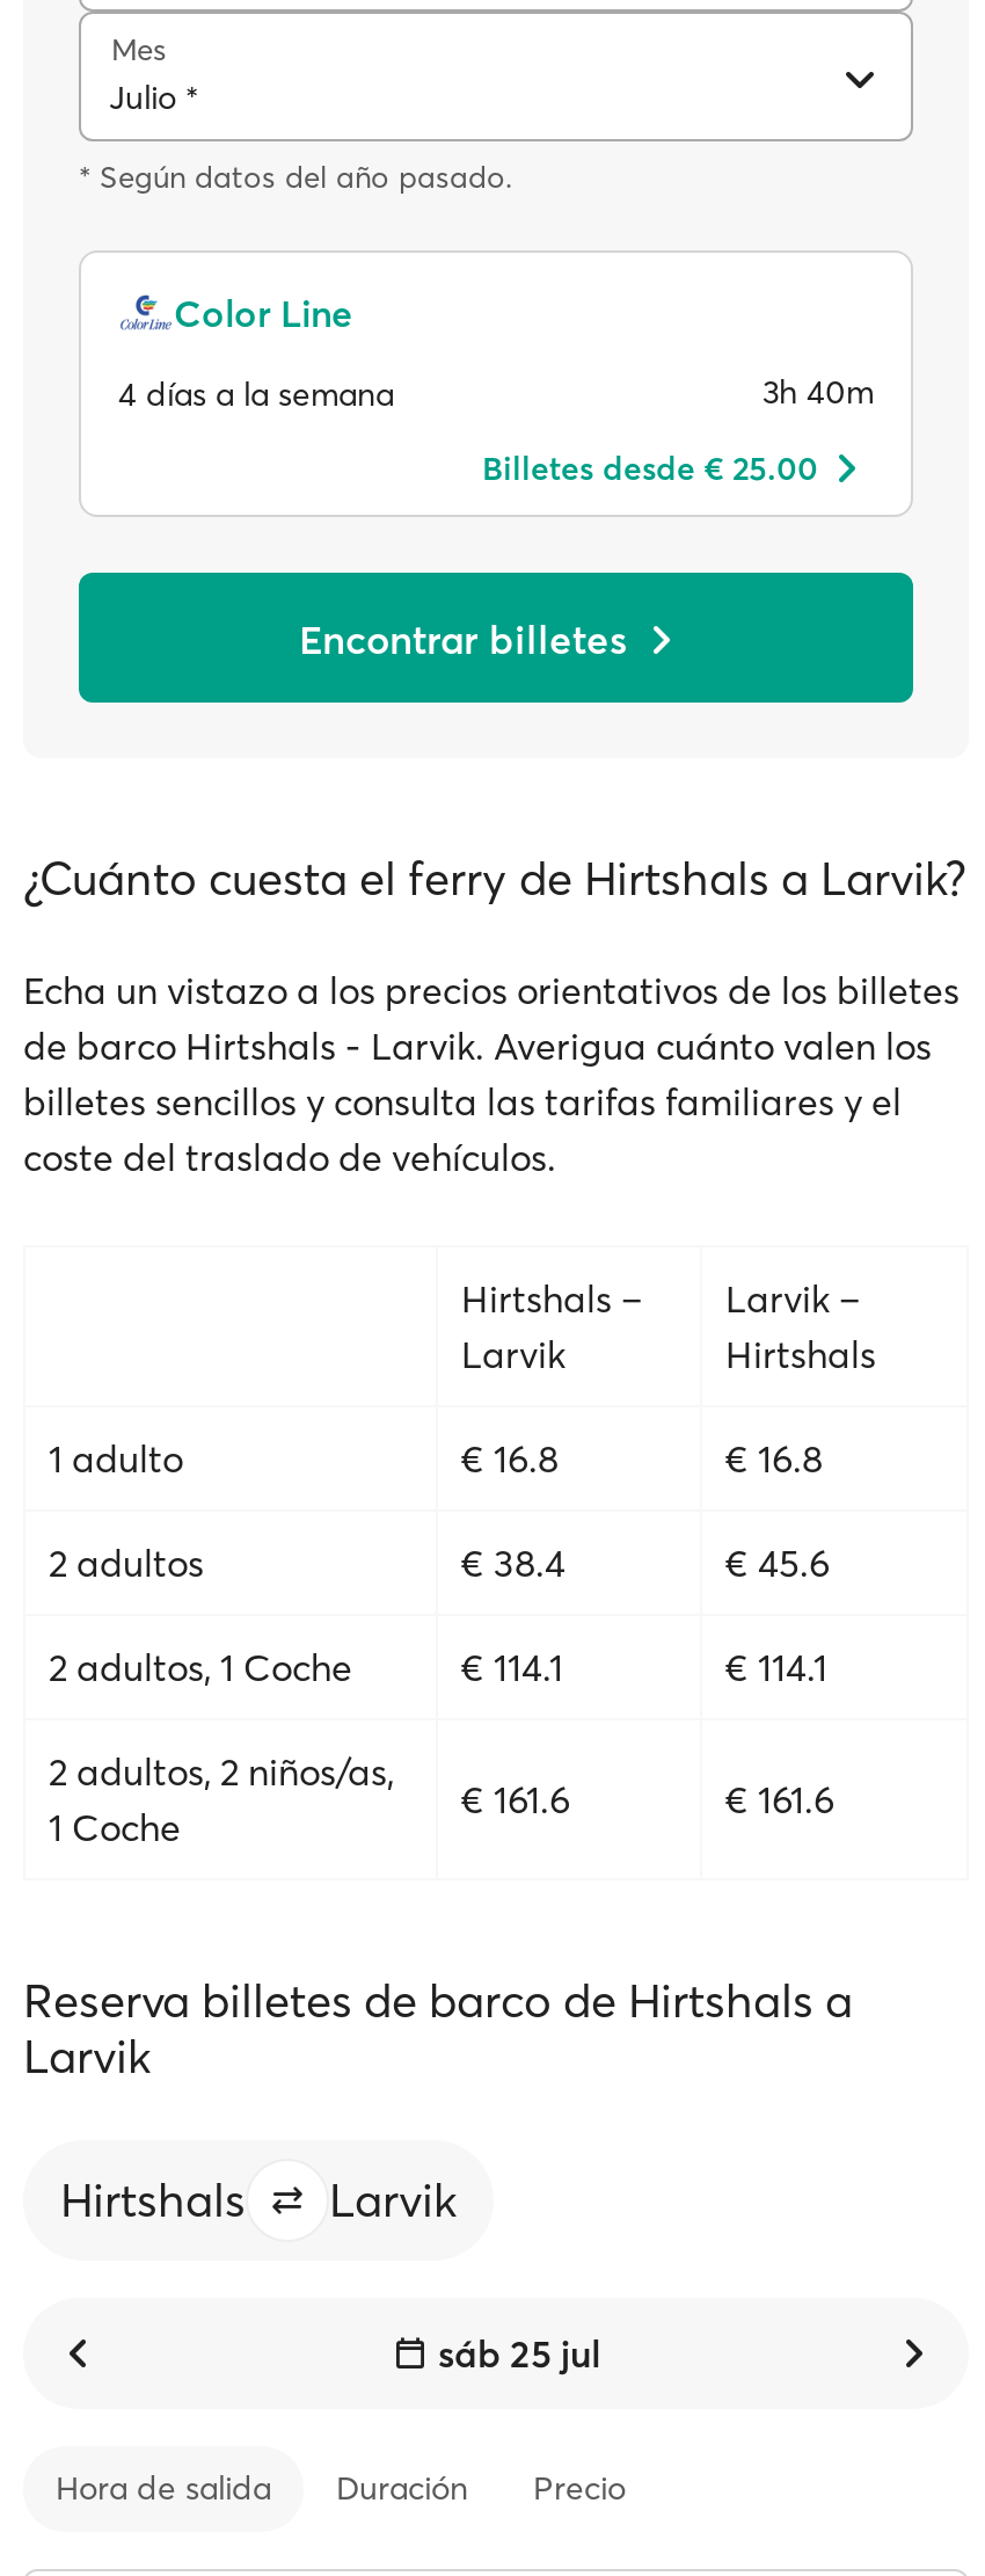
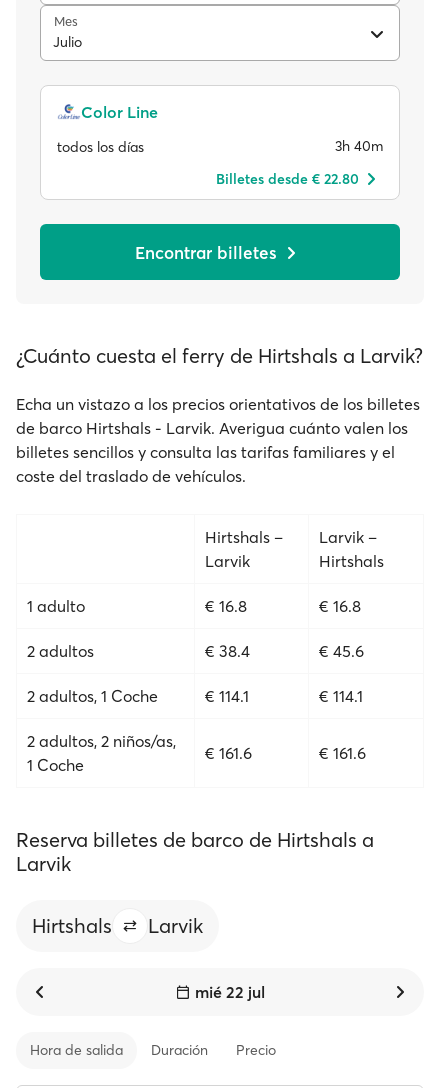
[79,77,512,195] Julio * | * Según datos del año pasado. -> [53,33,82,51] Julio
[118,372,394,414] 4 días a la semana -> [57,137,144,155] todos los días
[482,446,818,488] Billetes desde € 25.00 -> [216,169,359,187] Billetes desde € 22.80
[438,2330,600,2377] sáb 25 jul -> [195,982,265,1002] mié 22 jul

